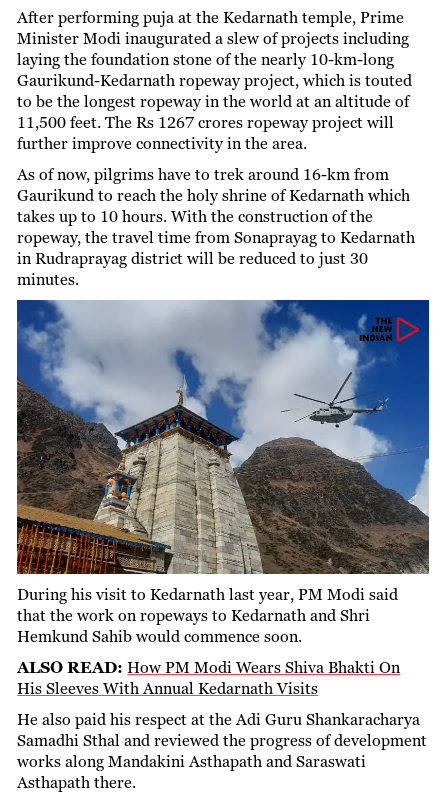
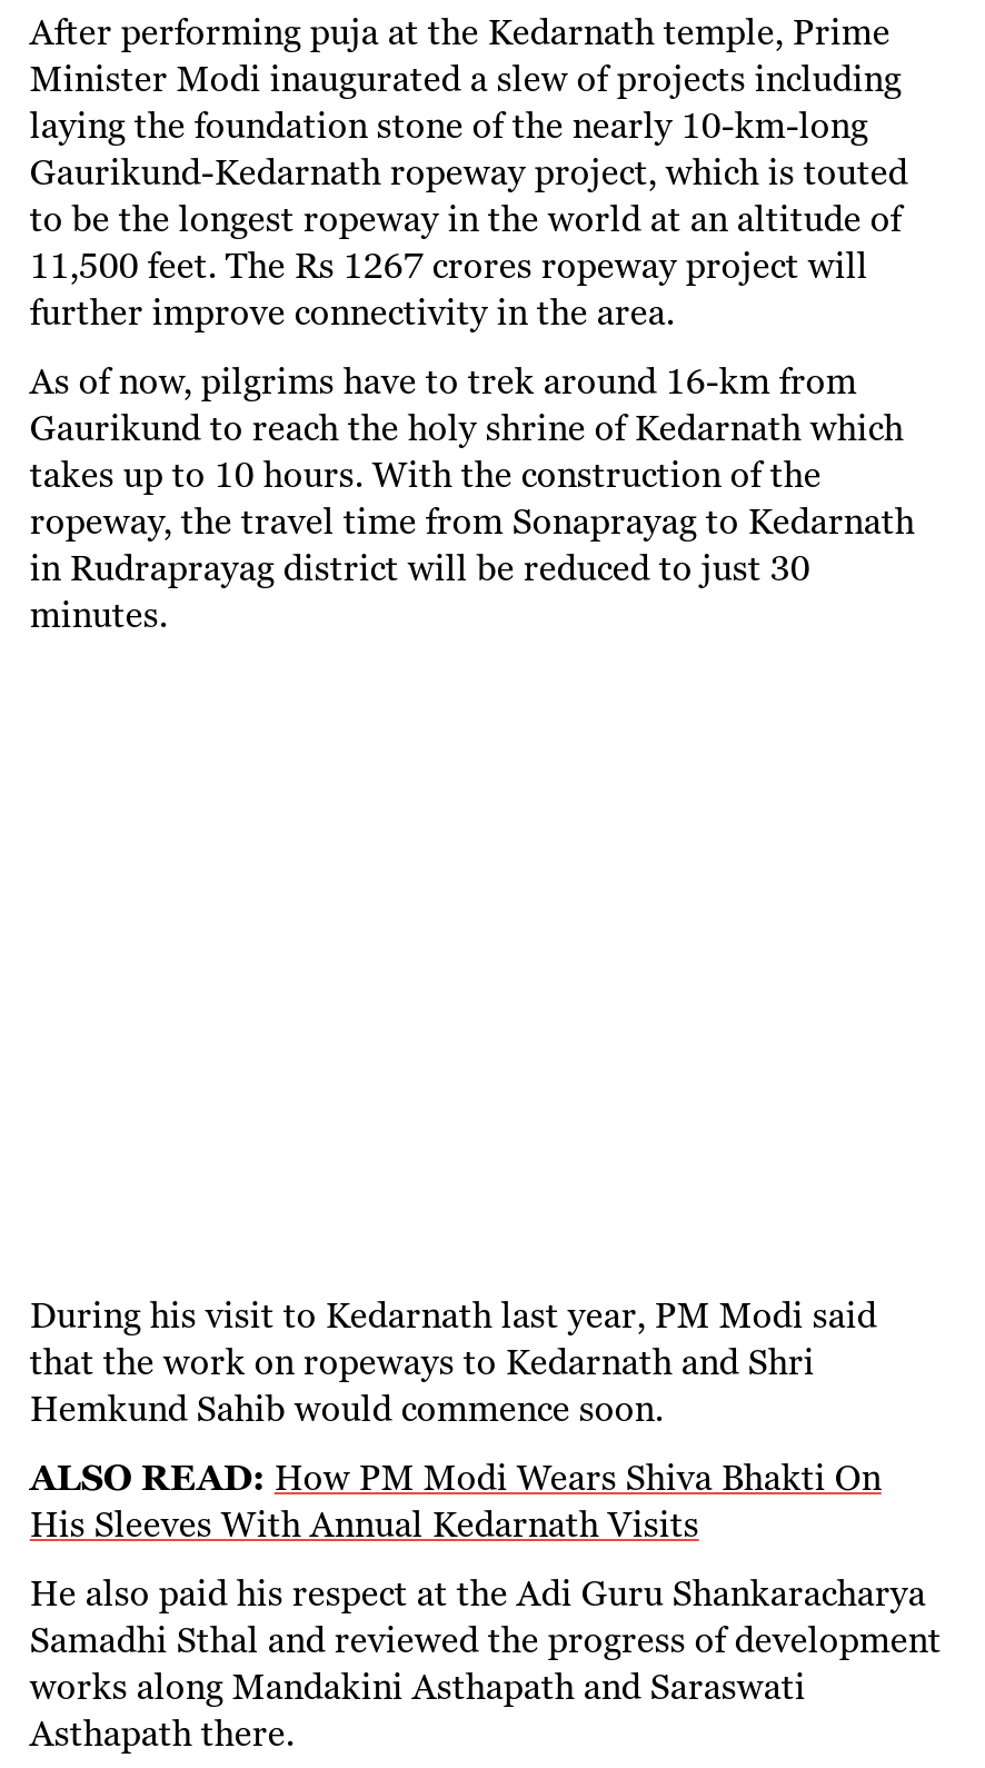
[16,299,430,575] [image] -> none

